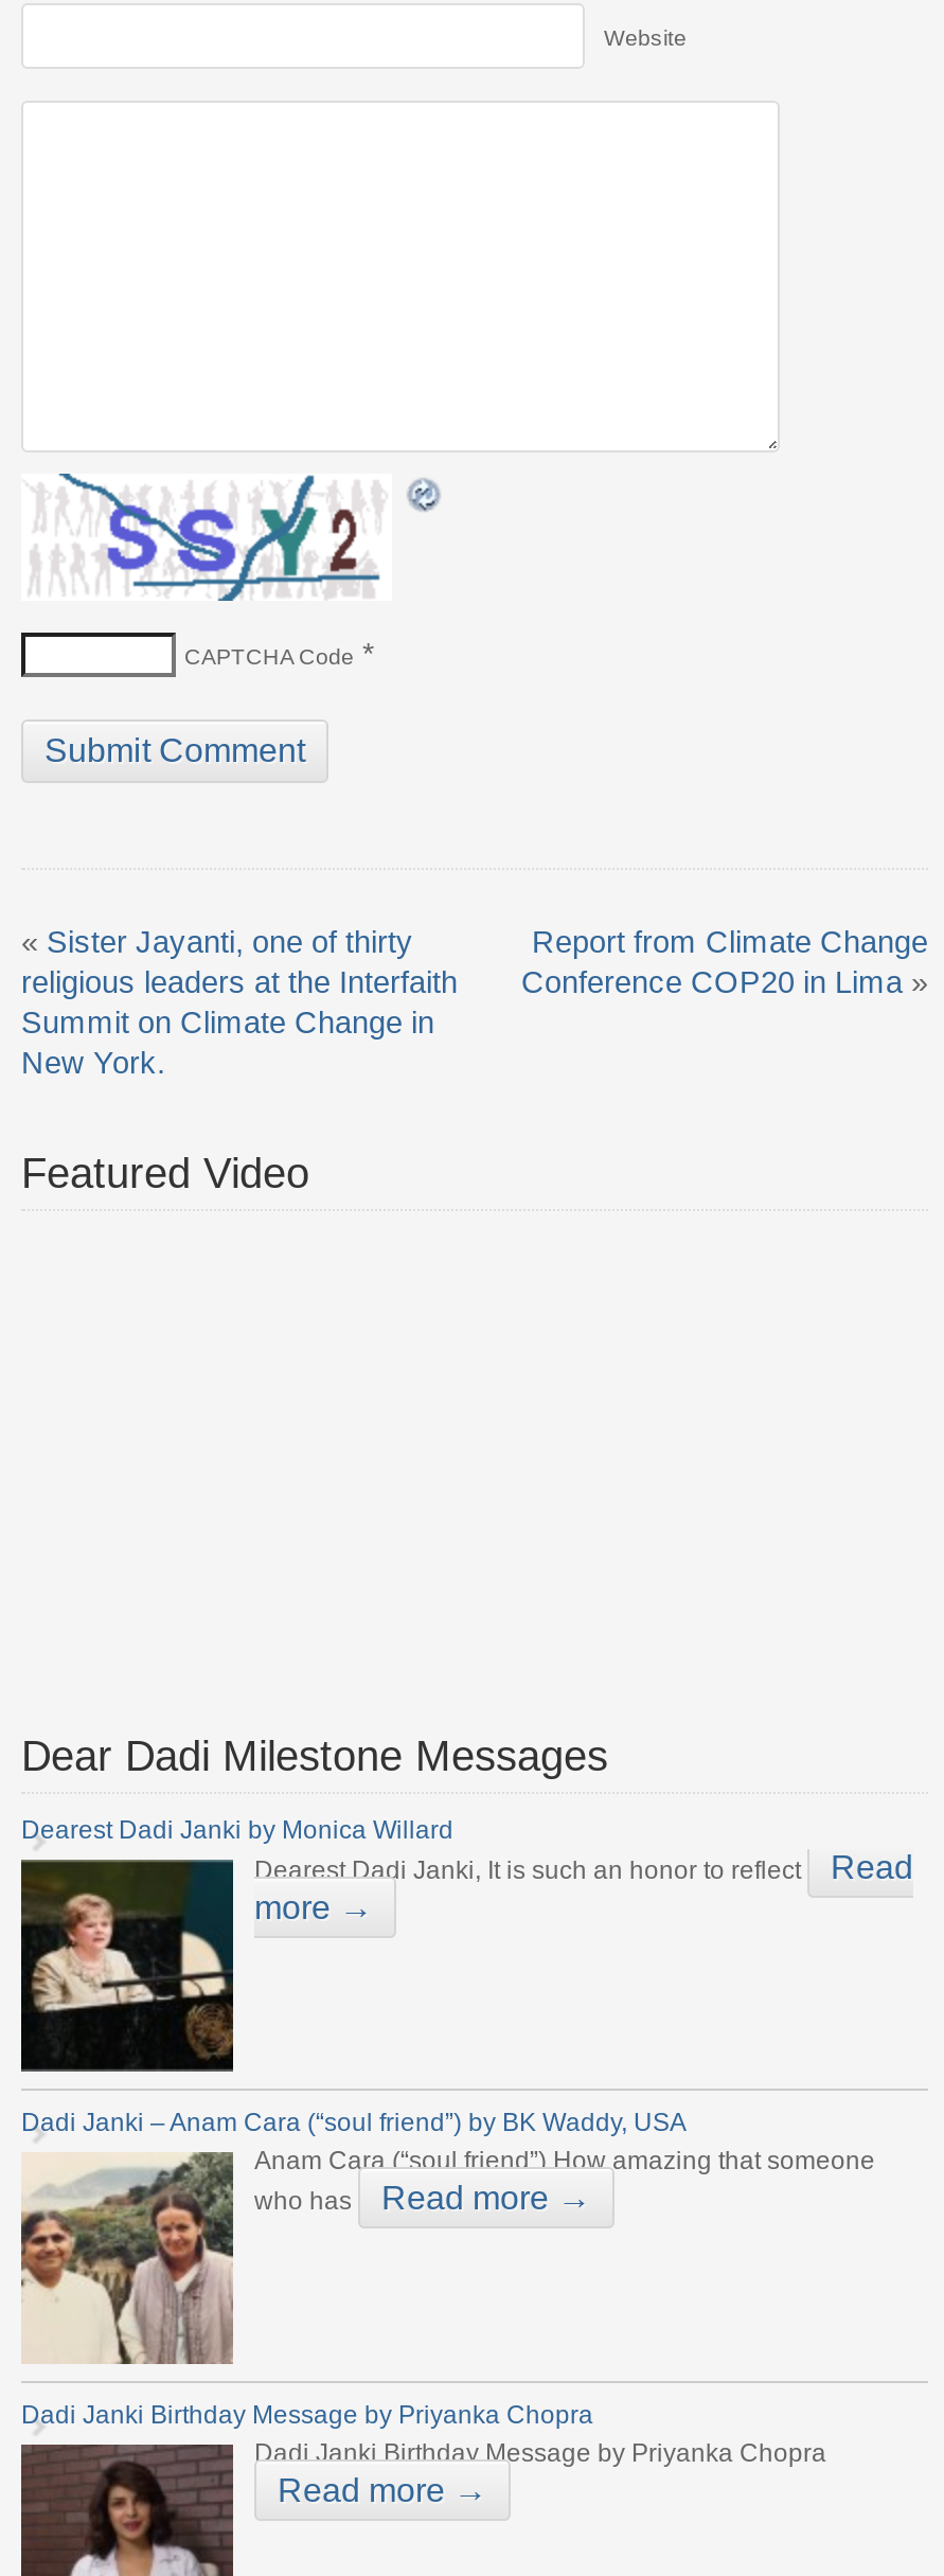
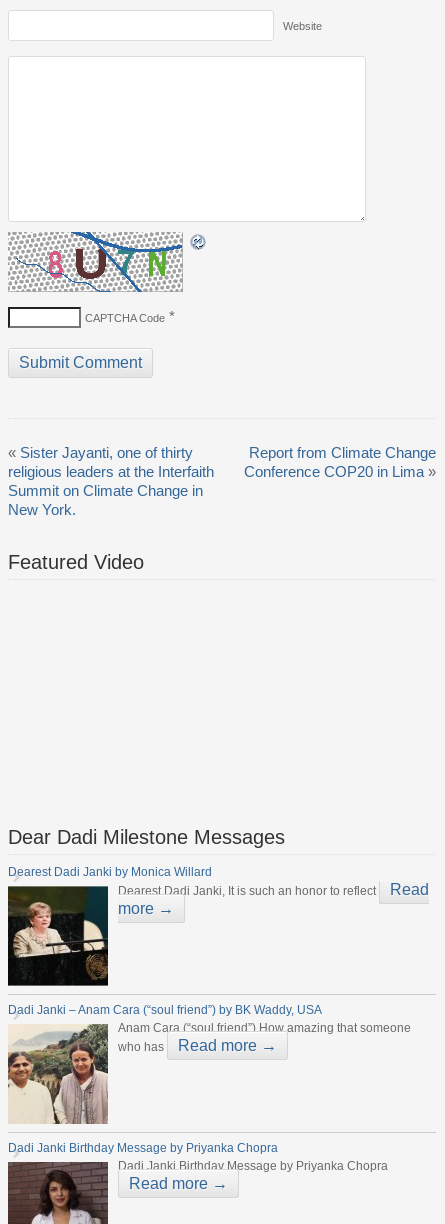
[23,472,392,601] [image] -> [8,231,183,293] [image]

